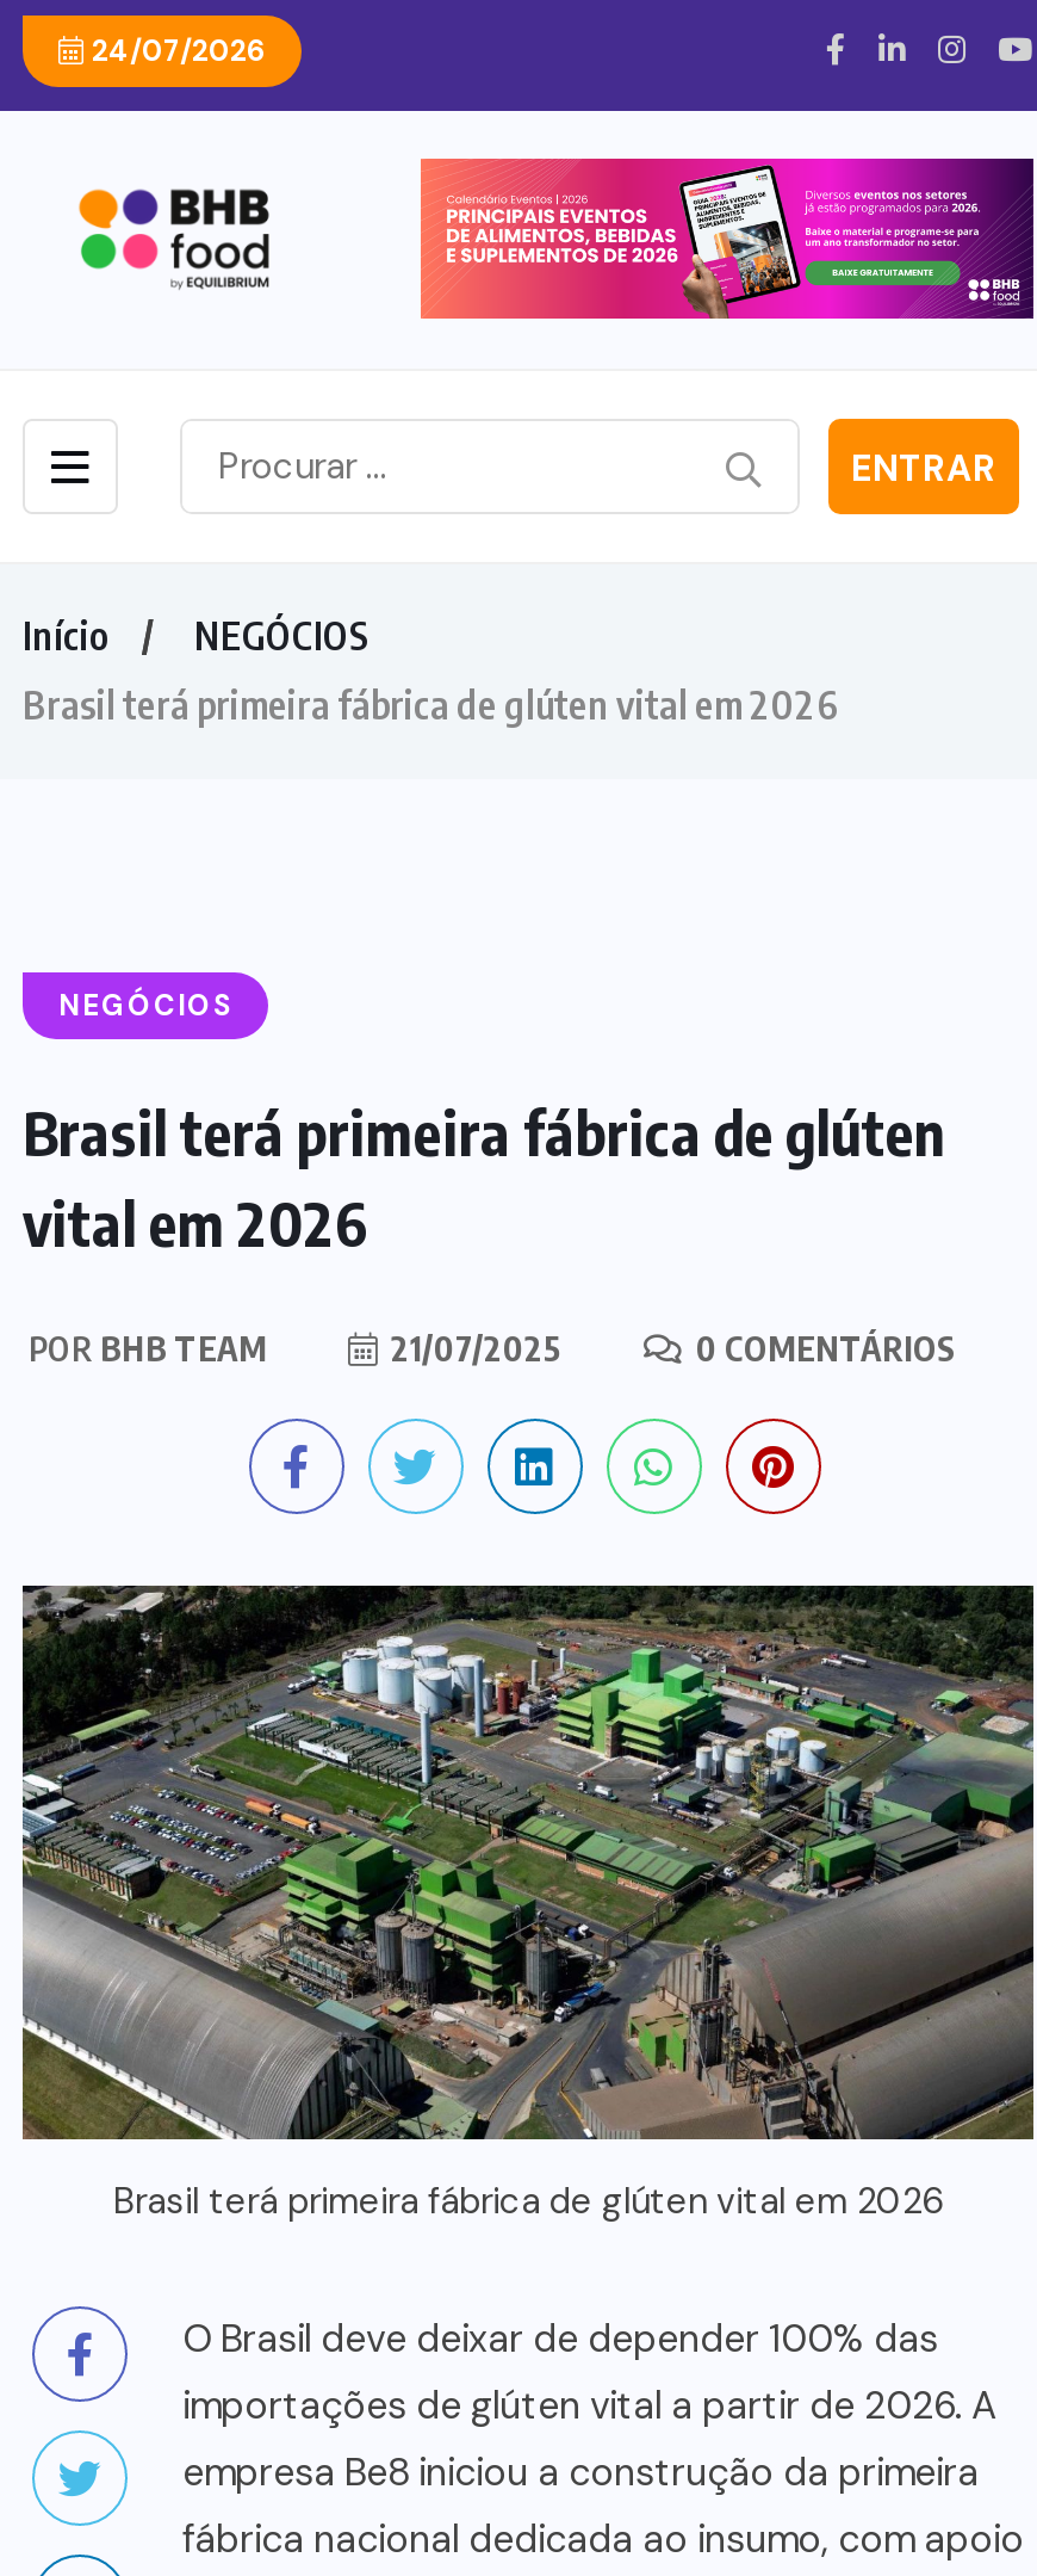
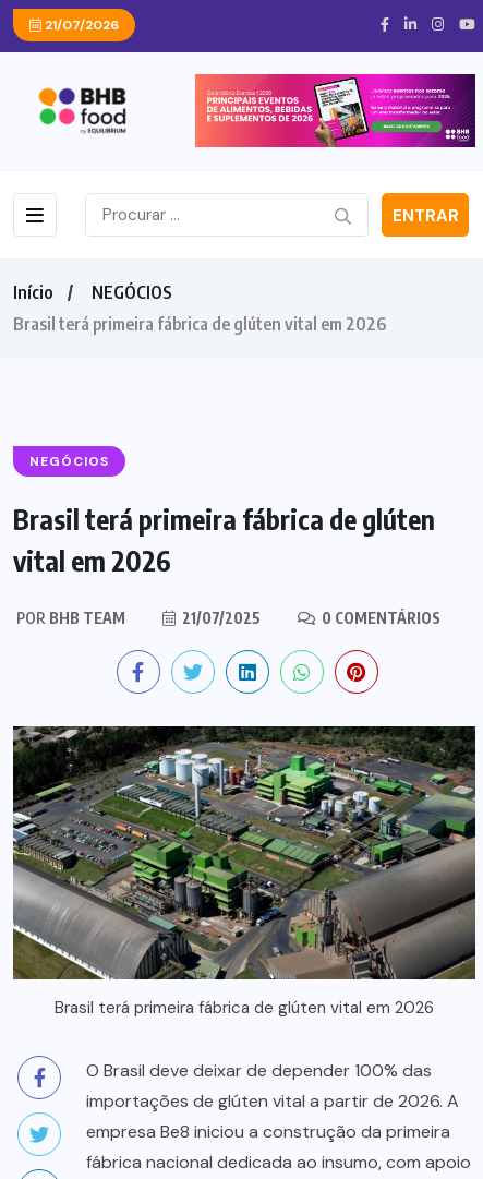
[85,32,266,70] 24/07/2026 -> [41,16,119,34] 21/07/2026

